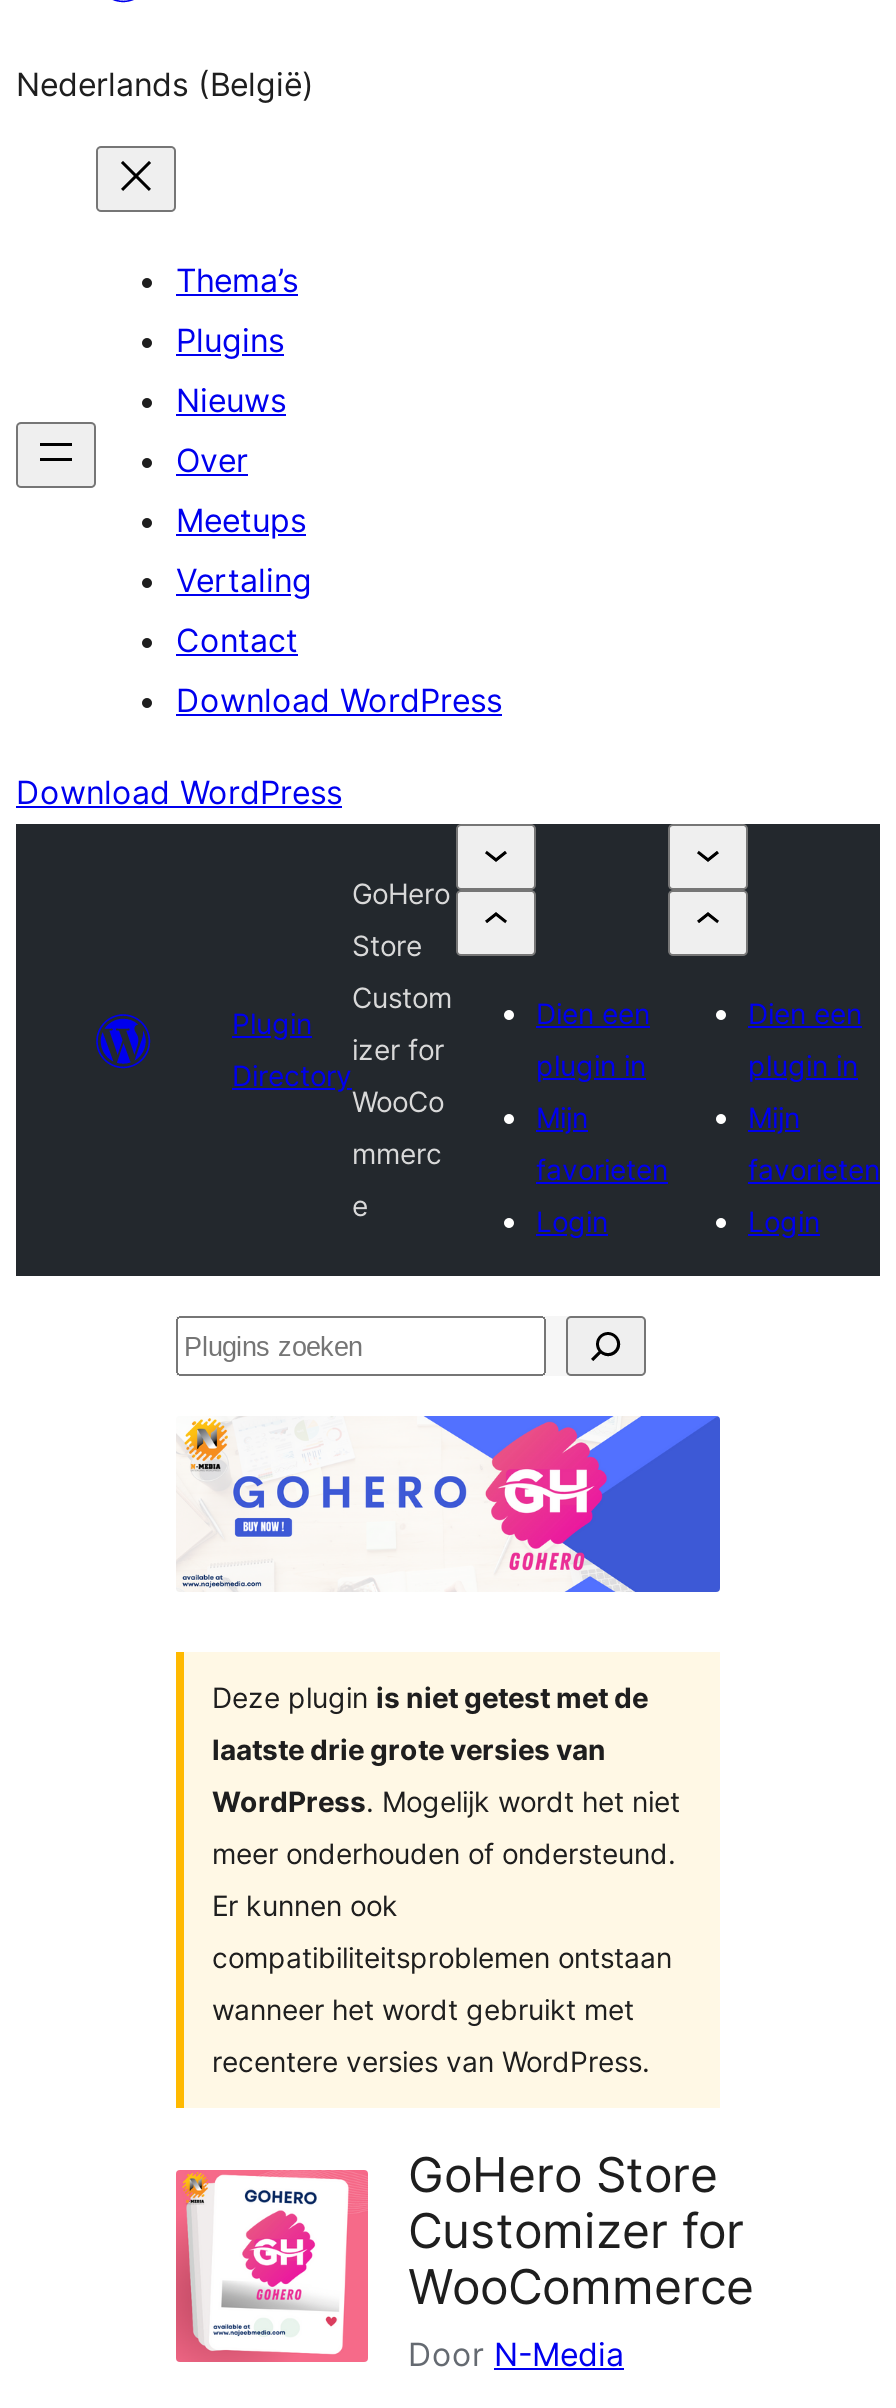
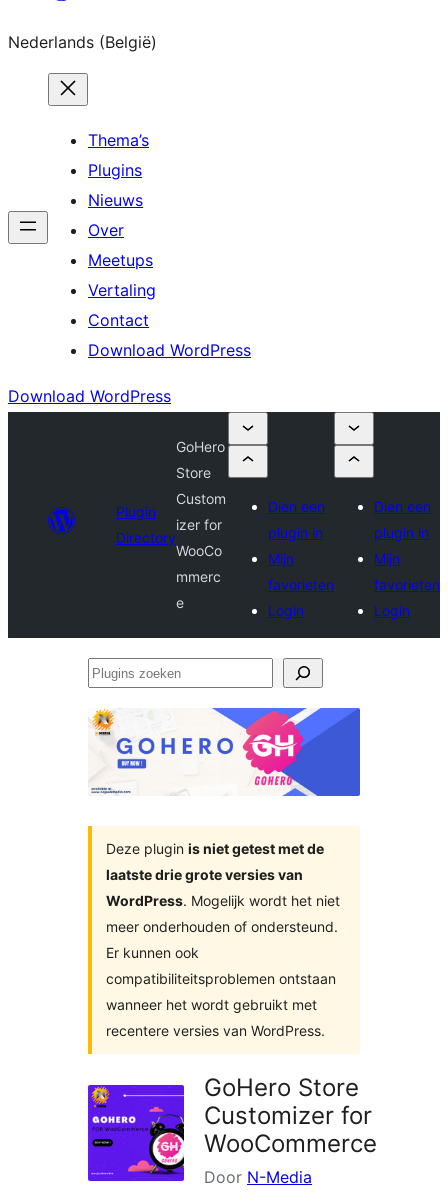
[174,2168,370,2364] [image] -> [87,1084,185,1182] [image]

